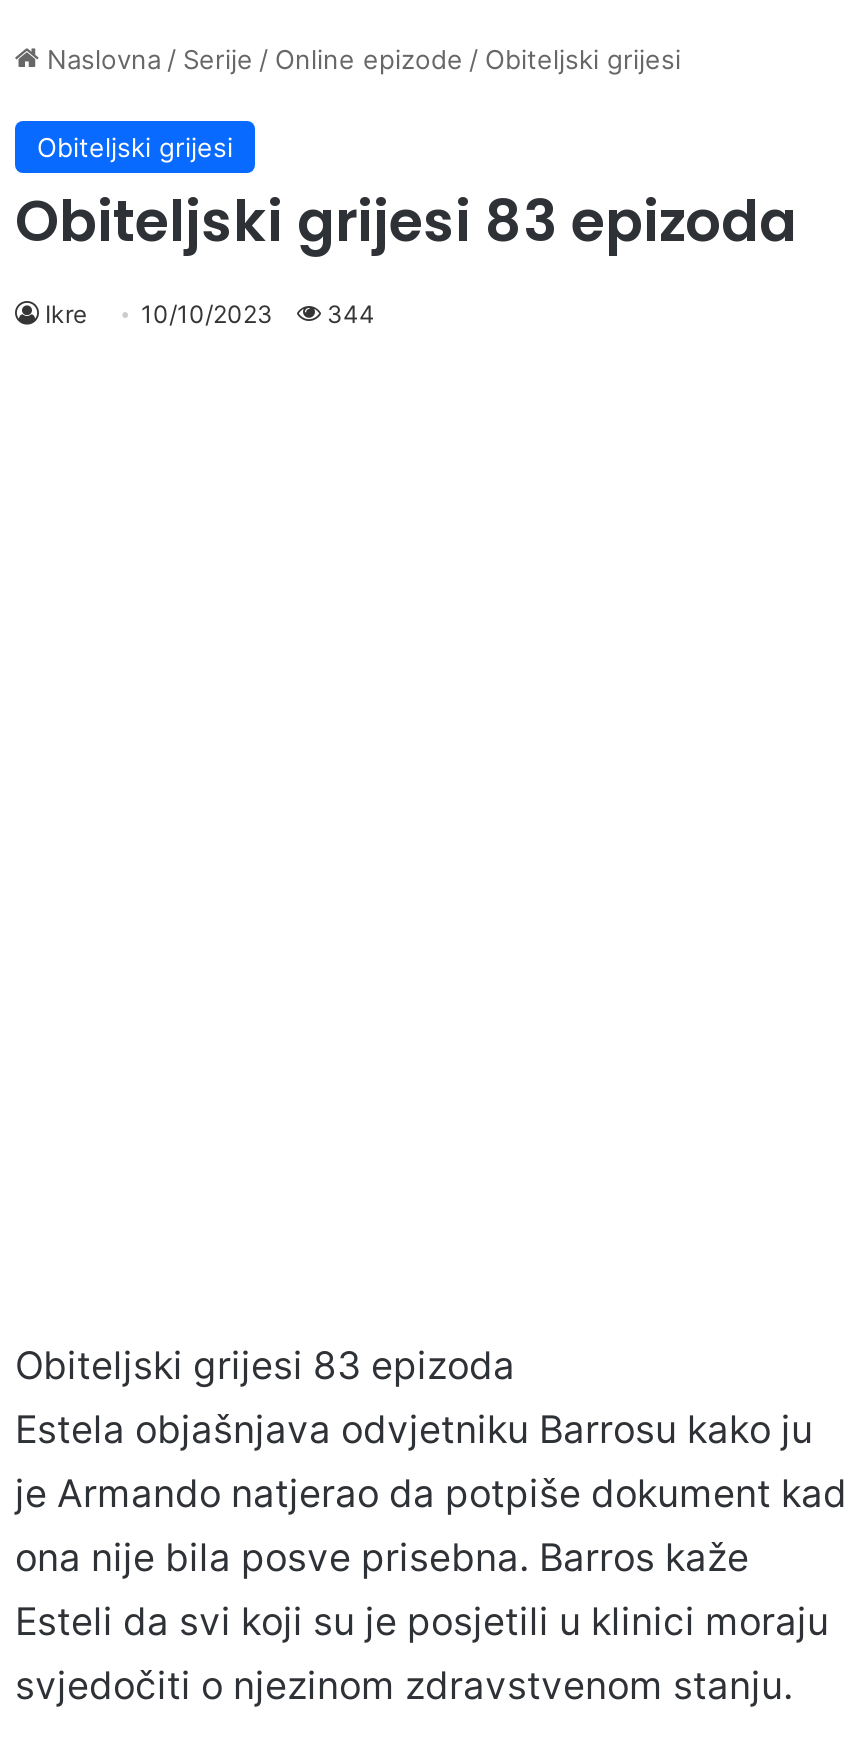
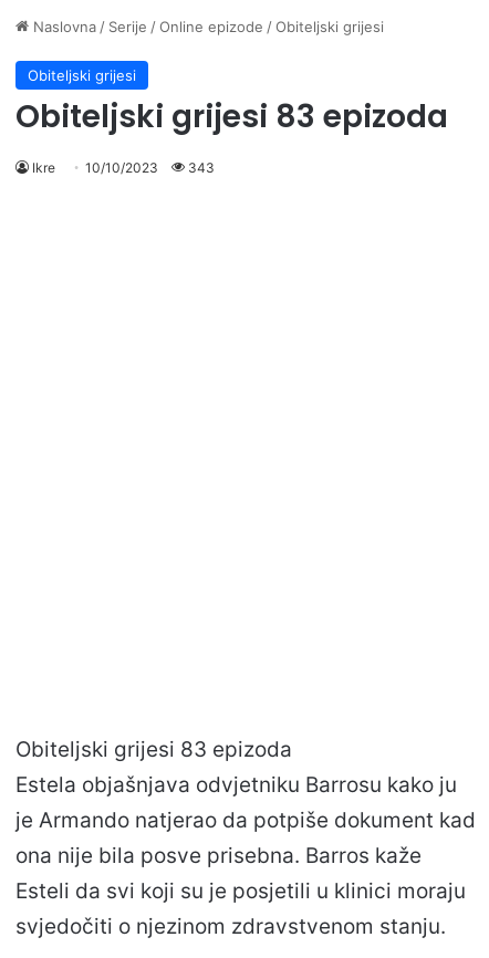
[45,299,375,329] Ikre 10/10/2023 344 -> [32,159,215,176] Ikre 10/10/2023 343

